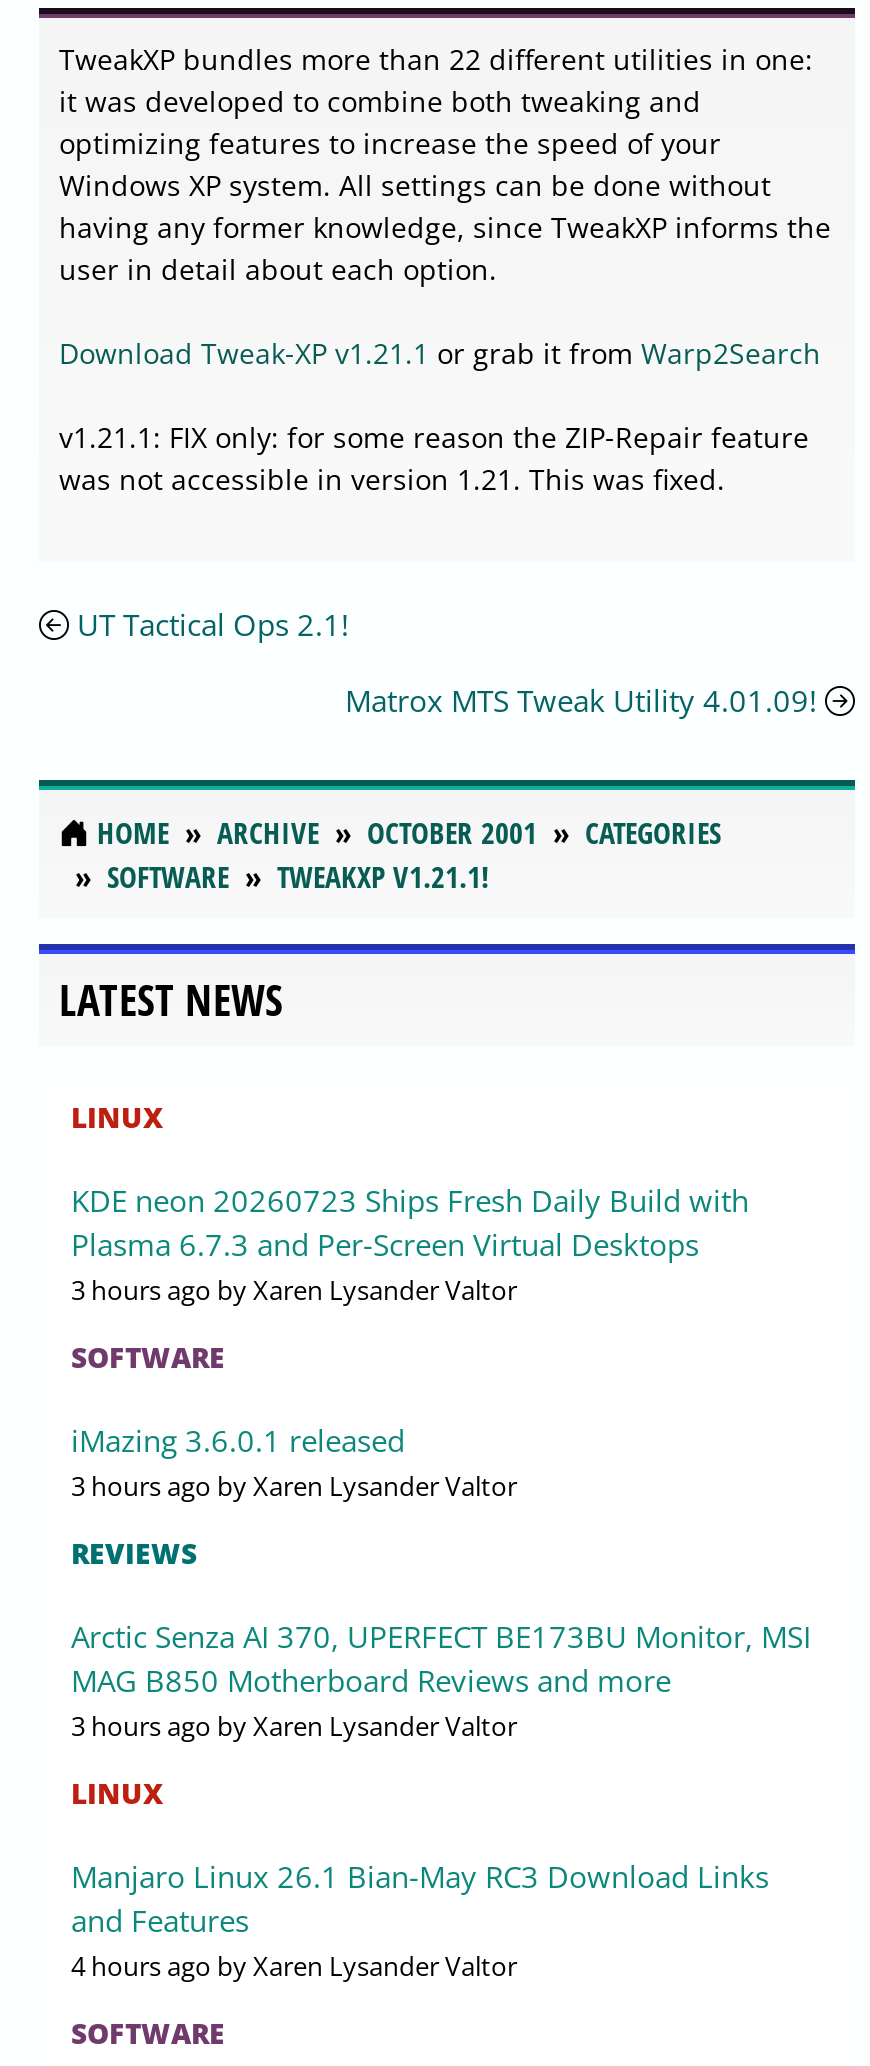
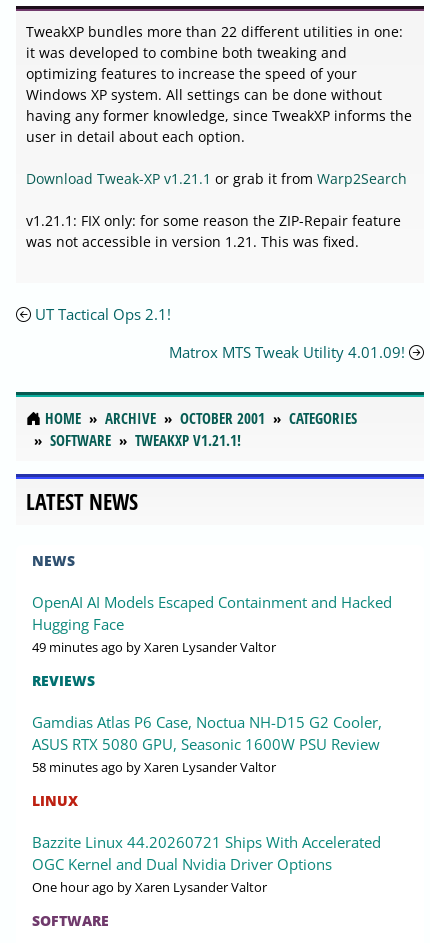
[71,1098,749,1504] LINUX | KDE neon 20260723 Ships Fresh Daily Build with | Plasma 6.7.3 and Per-Screen Virtual Desktops | 3 hours ago by Xaren Lysander Valtor | SOFTWARE | iMazing 3.6.0.1 released | 3 hours ago by Xaren Lysander Valtor -> [32,551,392,656] NEWS | OpenAI AI Models Escaped Containment and Hacked | Hugging Face | 49 minutes ago by Xaren Lysander Valtor
[71,1616,811,1744] Arctic Senza AI 370, UPERFECT BE173BU Monitor, MSI | MAG B850 Motherboard Reviews and more | 3 hours ago by Xaren Lysander Valtor -> [32,712,382,776] Gamdias Atlas P6 Case, Noctua NH-D15 G2 Cooler, | ASUS RTX 5080 GPU, Seasonic 1600W PSU Review | 58 minutes ago by Xaren Lysander Valtor
[71,1856,769,1984] Manjaro Linux 26.1 Bian-May RC3 Download Links | and Features | 4 hours ago by Xaren Lysander Valtor -> [32,832,381,896] Bazzite Linux 44.20260721 Ships With Accelerated | OGC Kernel and Dual Nvidia Driver Options | One hour ago by Xaren Lysander Valtor

